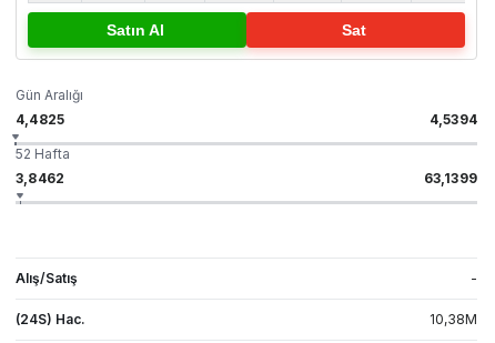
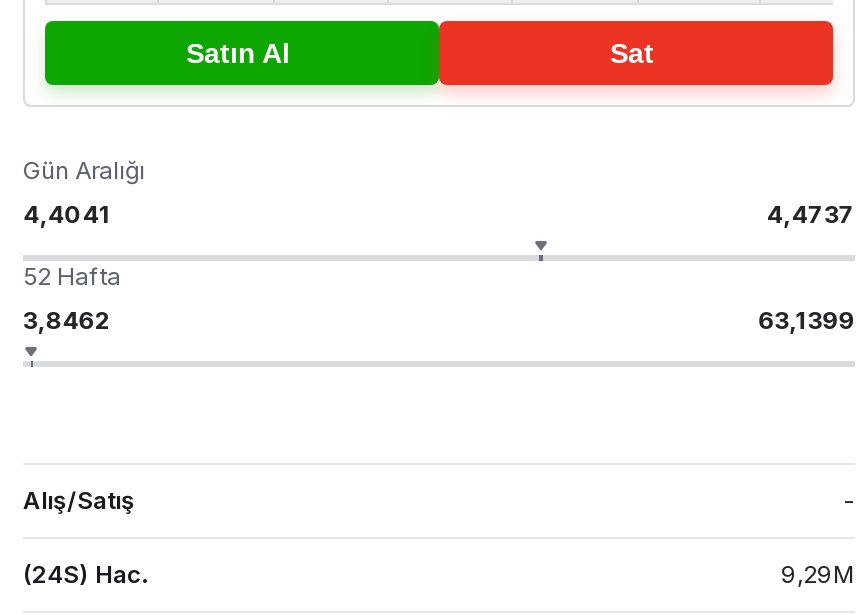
[16,111,65,127] 4,4825 -> [23,199,111,229] 4,4041
[429,111,477,127] 4,5394 -> [767,199,855,229] 4,4737
[430,311,477,327] 10,38M -> [781,559,855,589] 9,29M

